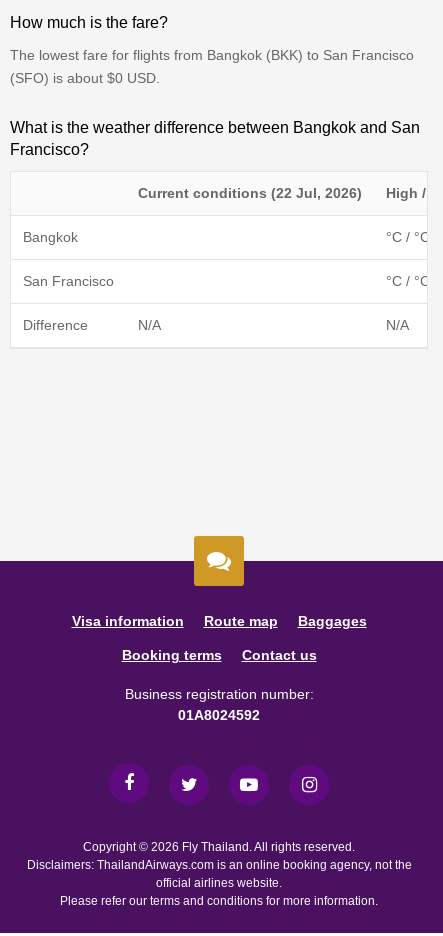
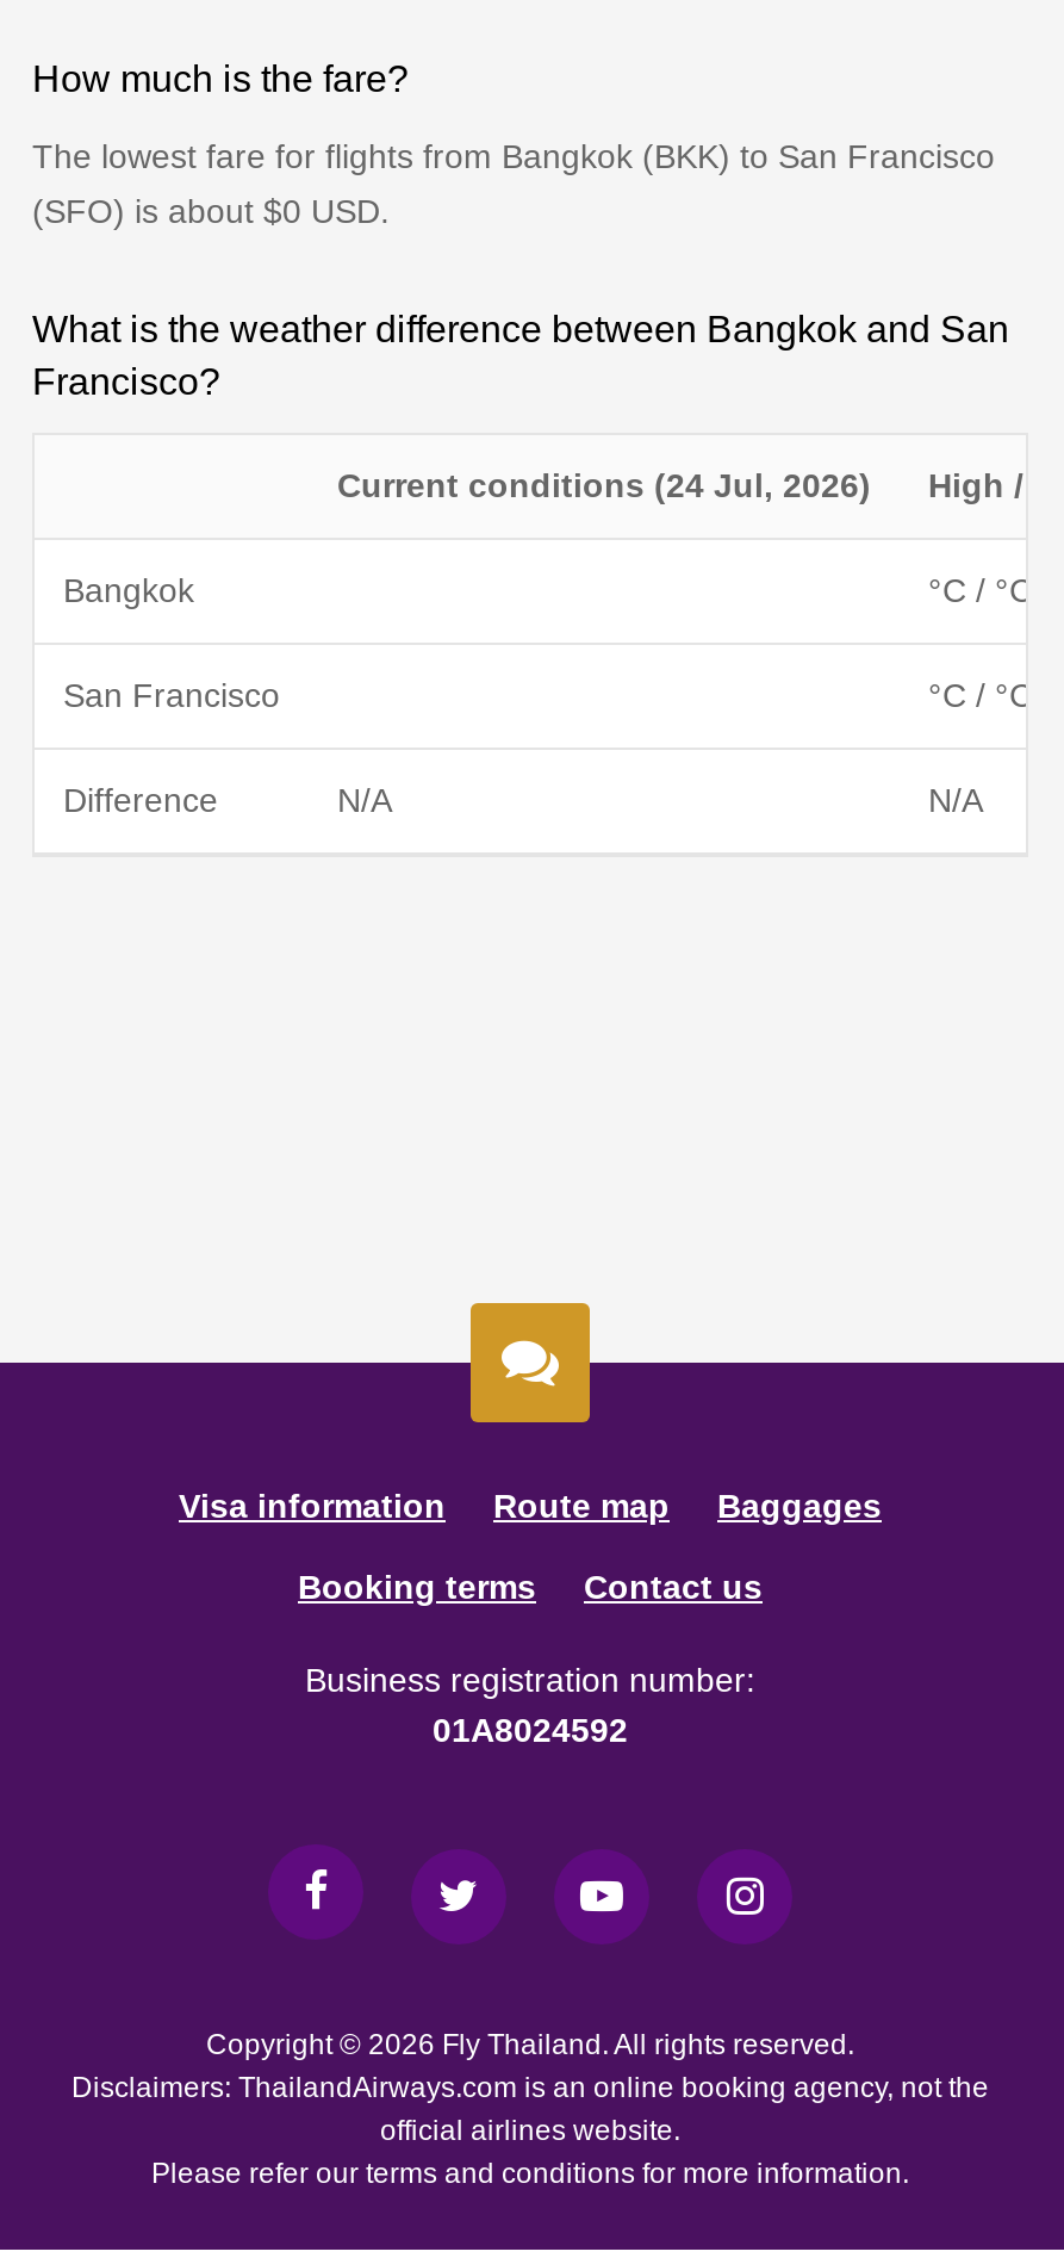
[138,185,362,201] Current conditions (22 Jul, 2026) -> [337,466,871,504] Current conditions (24 Jul, 2026)

